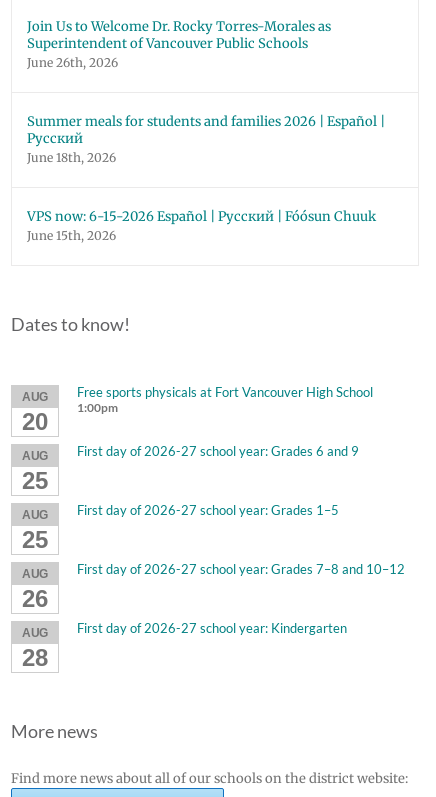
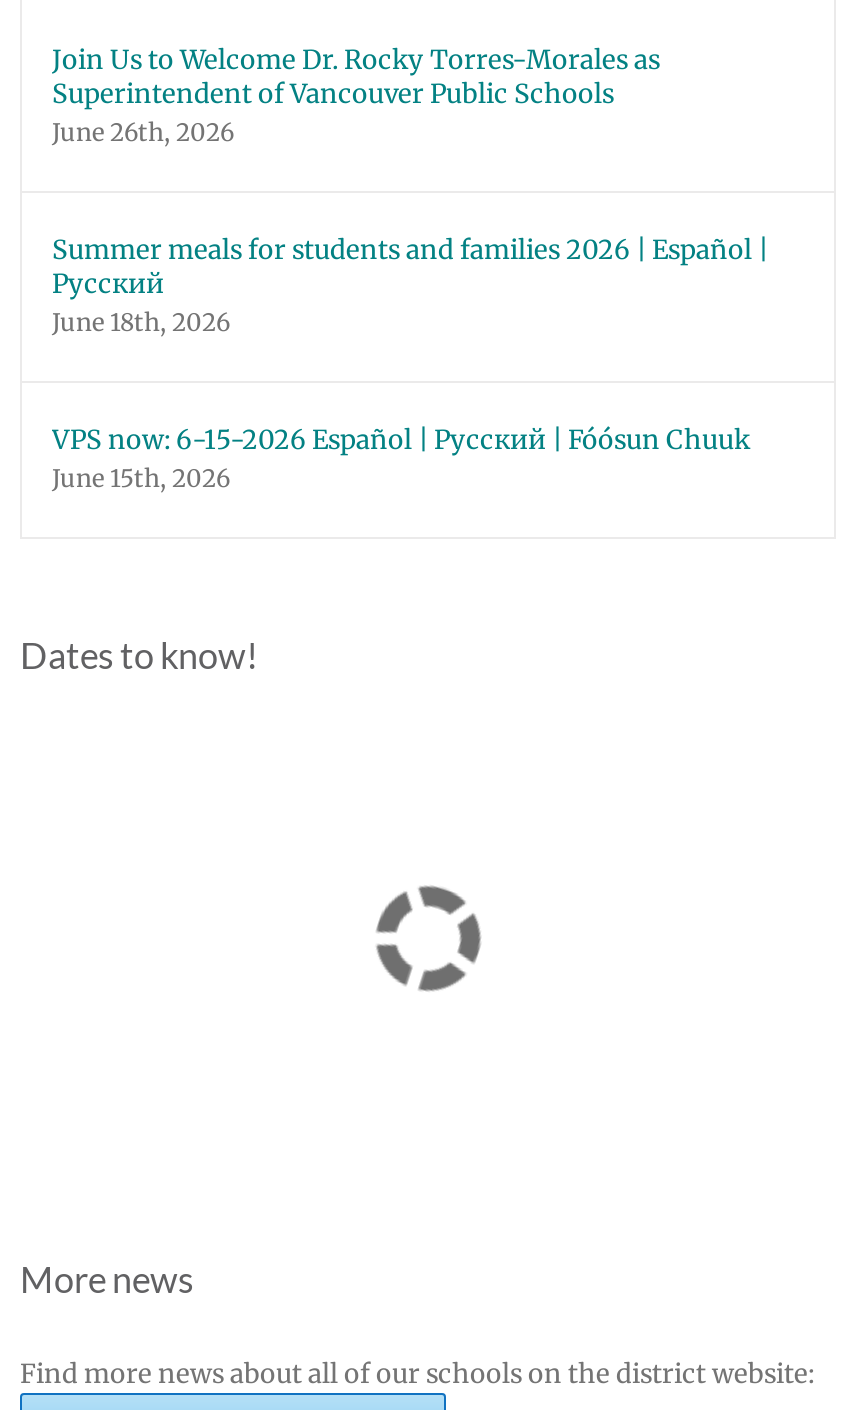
[22,384,373,494] Free sports physicals at Fort Vancouver High School | 1:00pm | AUG | 25 -> none
[22,390,48,435] AUG | 20 -> none
[77,443,359,459] First day of 2026-27 school year: Grades 6 and 9 -> none
[77,502,339,518] First day of 2026-27 school year: Grades 1–5 -> none
[22,508,48,553] AUG | 25 -> none
[77,561,405,577] First day of 2026-27 school year: Grades 7–8 and 10–12 -> none
[22,567,48,612] AUG | 26 -> none
[77,620,347,636] First day of 2026-27 school year: Kindergarten -> none
[22,626,48,671] AUG | 28 -> none

